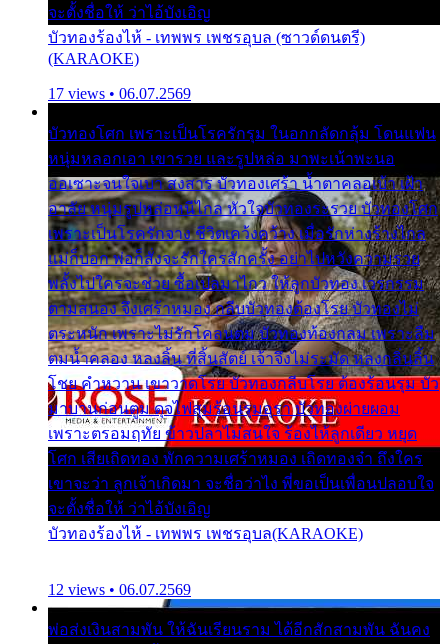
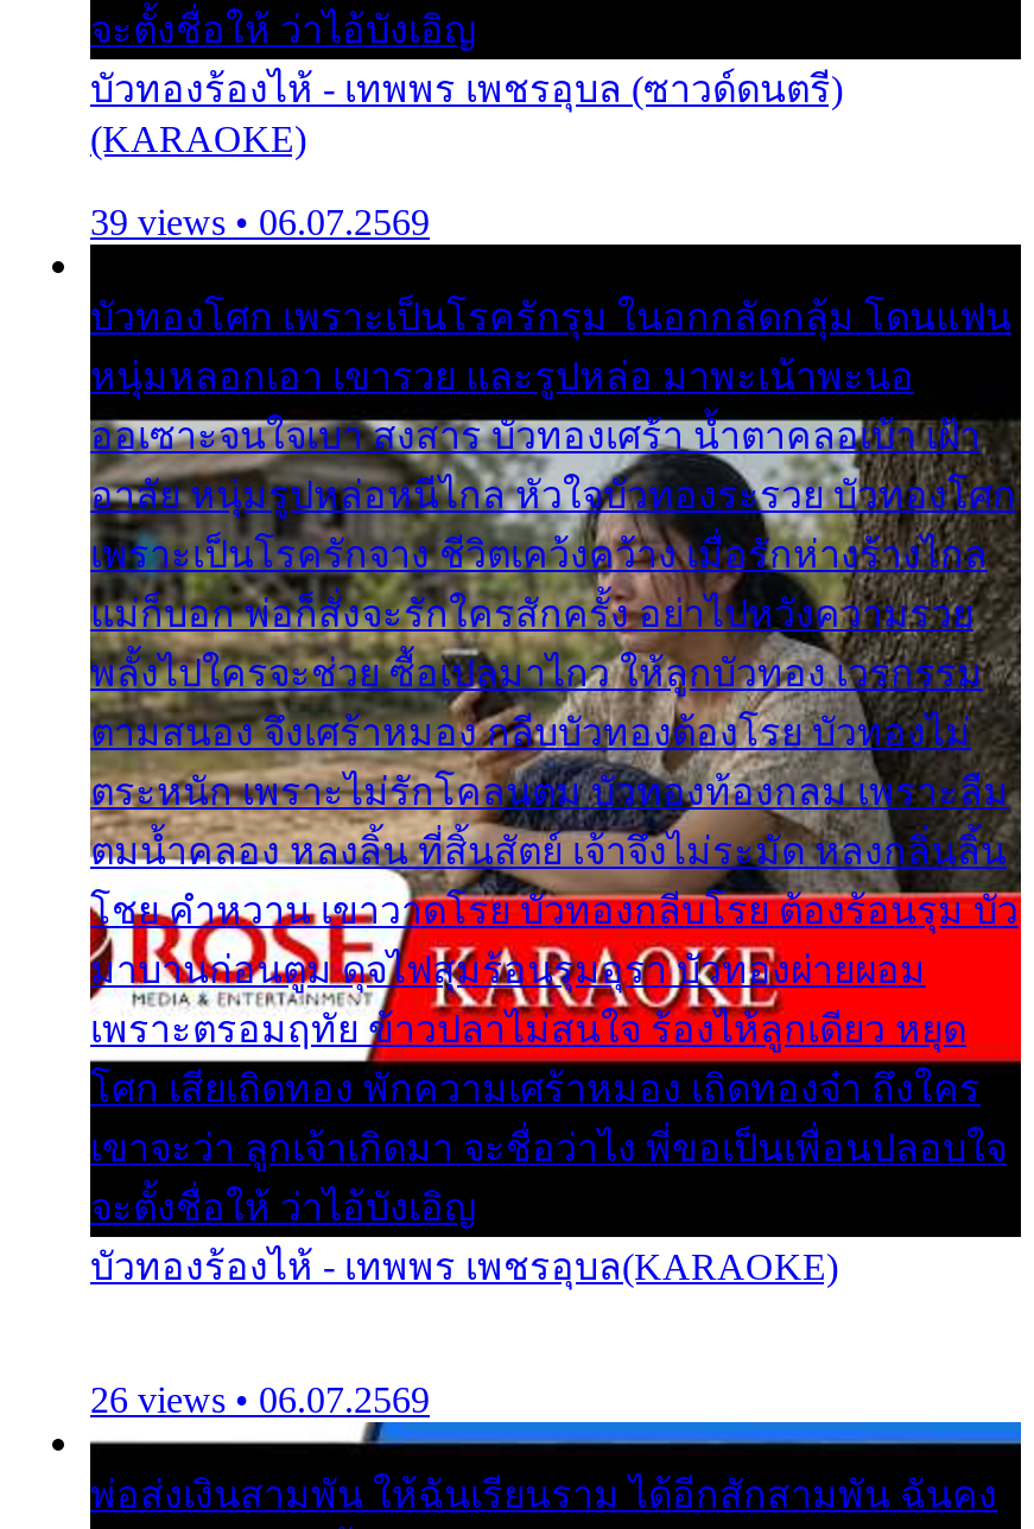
[48,85,191,102] 17 views • 06.07.2569 -> [90,201,430,242] 39 views • 06.07.2569
[48,581,191,598] 12 views • 06.07.2569 -> [90,1379,430,1419] 26 views • 06.07.2569

